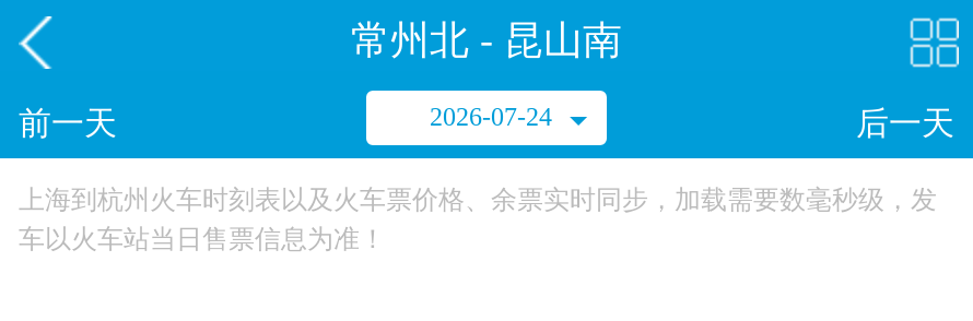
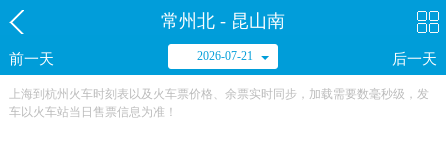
[430,102,559,132] 2026-07-24 -> [197,49,256,63] 2026-07-21

